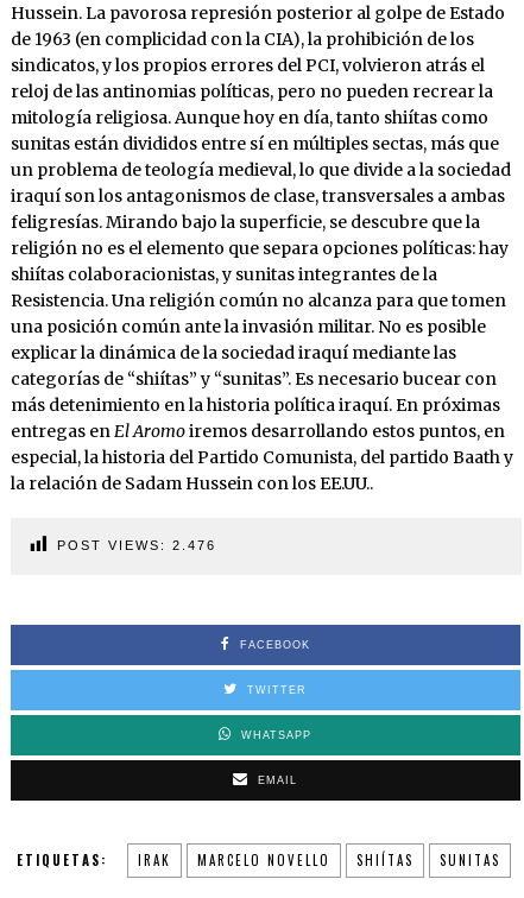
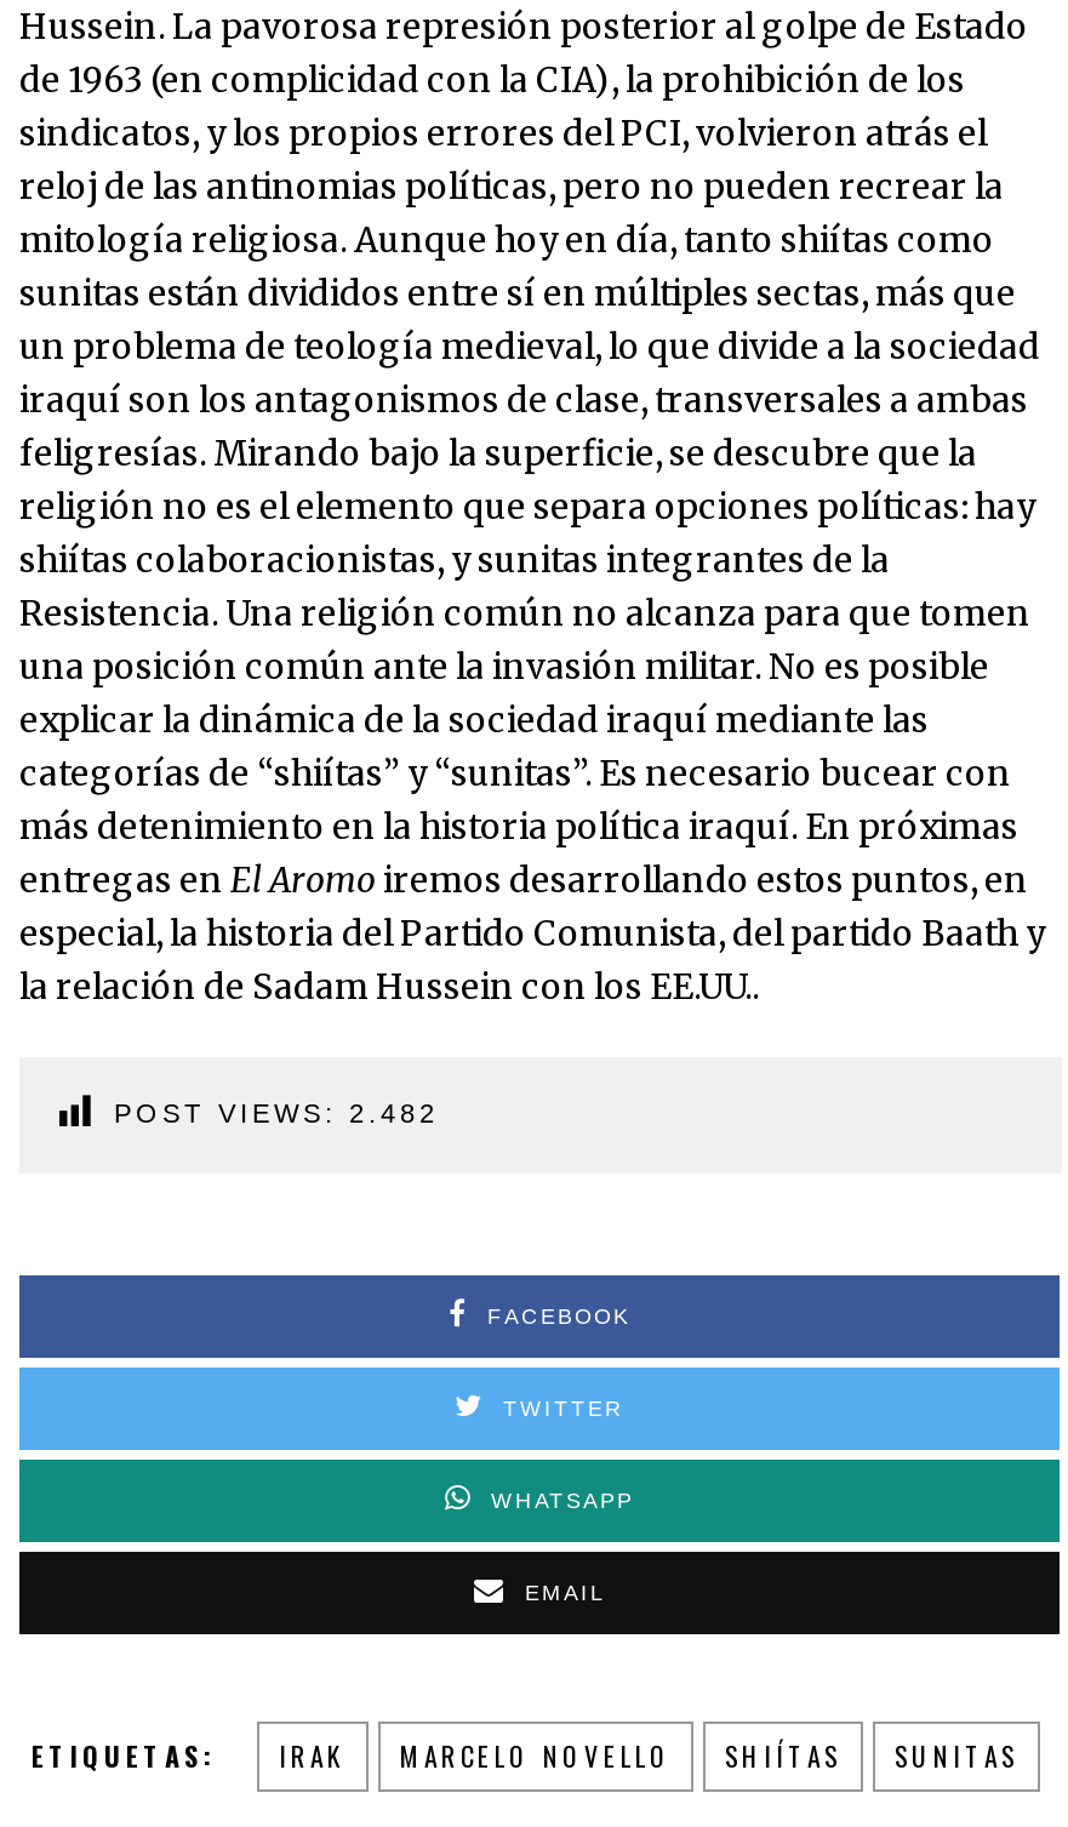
[57,539,216,553] POST VIEWS: 2.476 -> [114,1099,439,1128] POST VIEWS: 2.482

